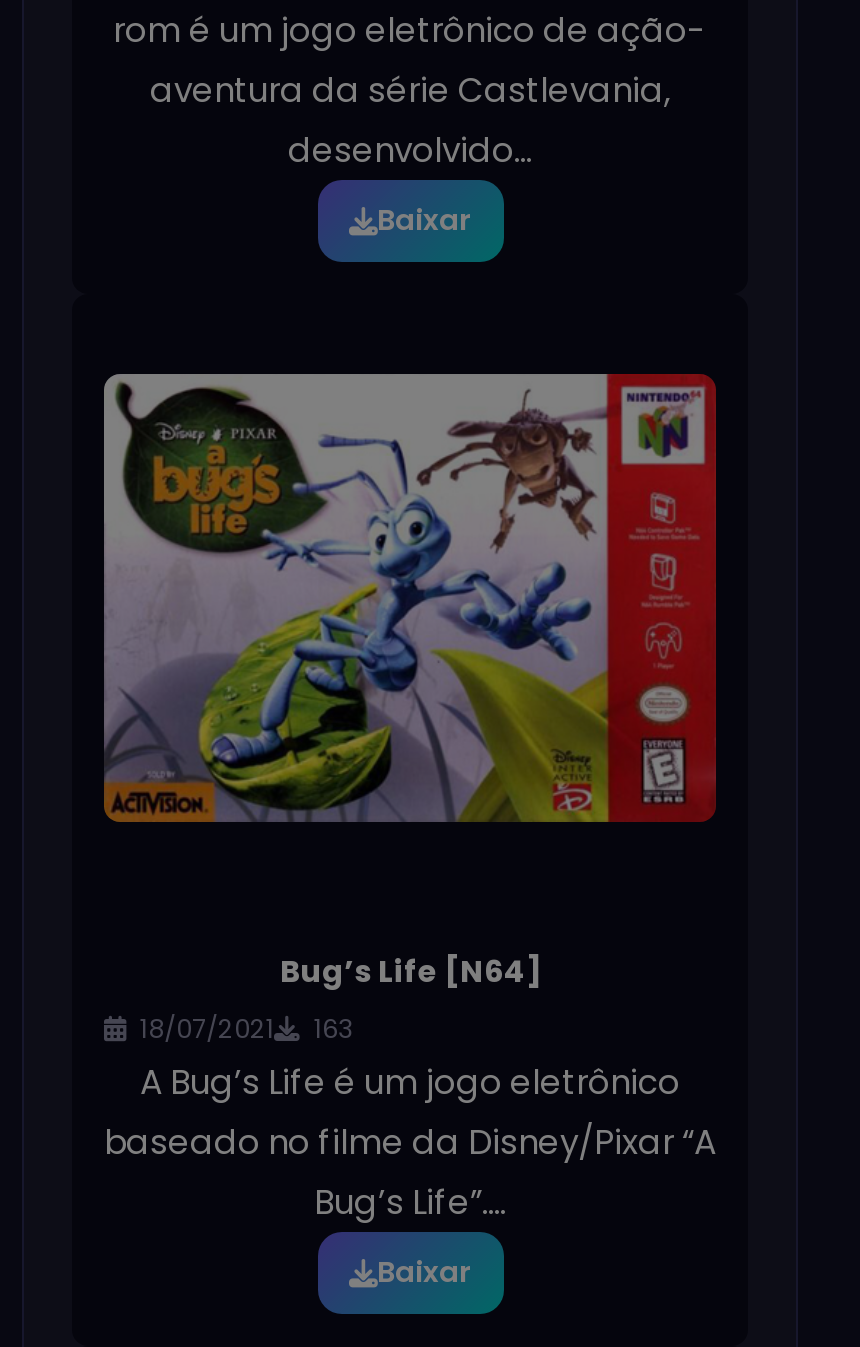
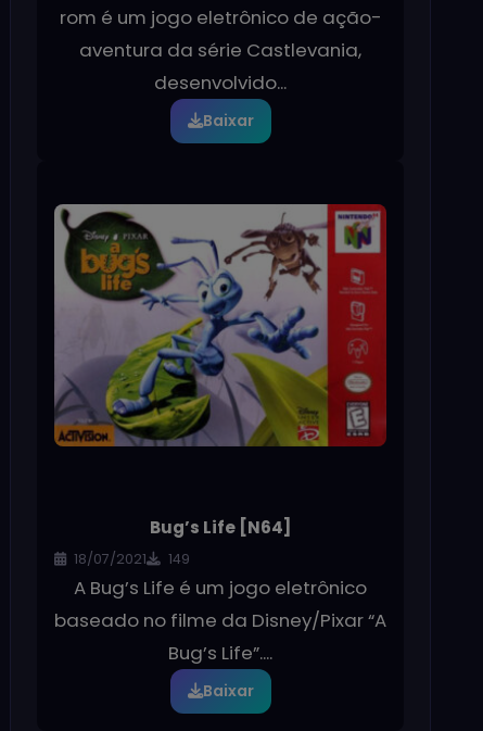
[134,1012,354,1046] 18/07/2021 163 -> [71,549,190,568] 18/07/2021 149

